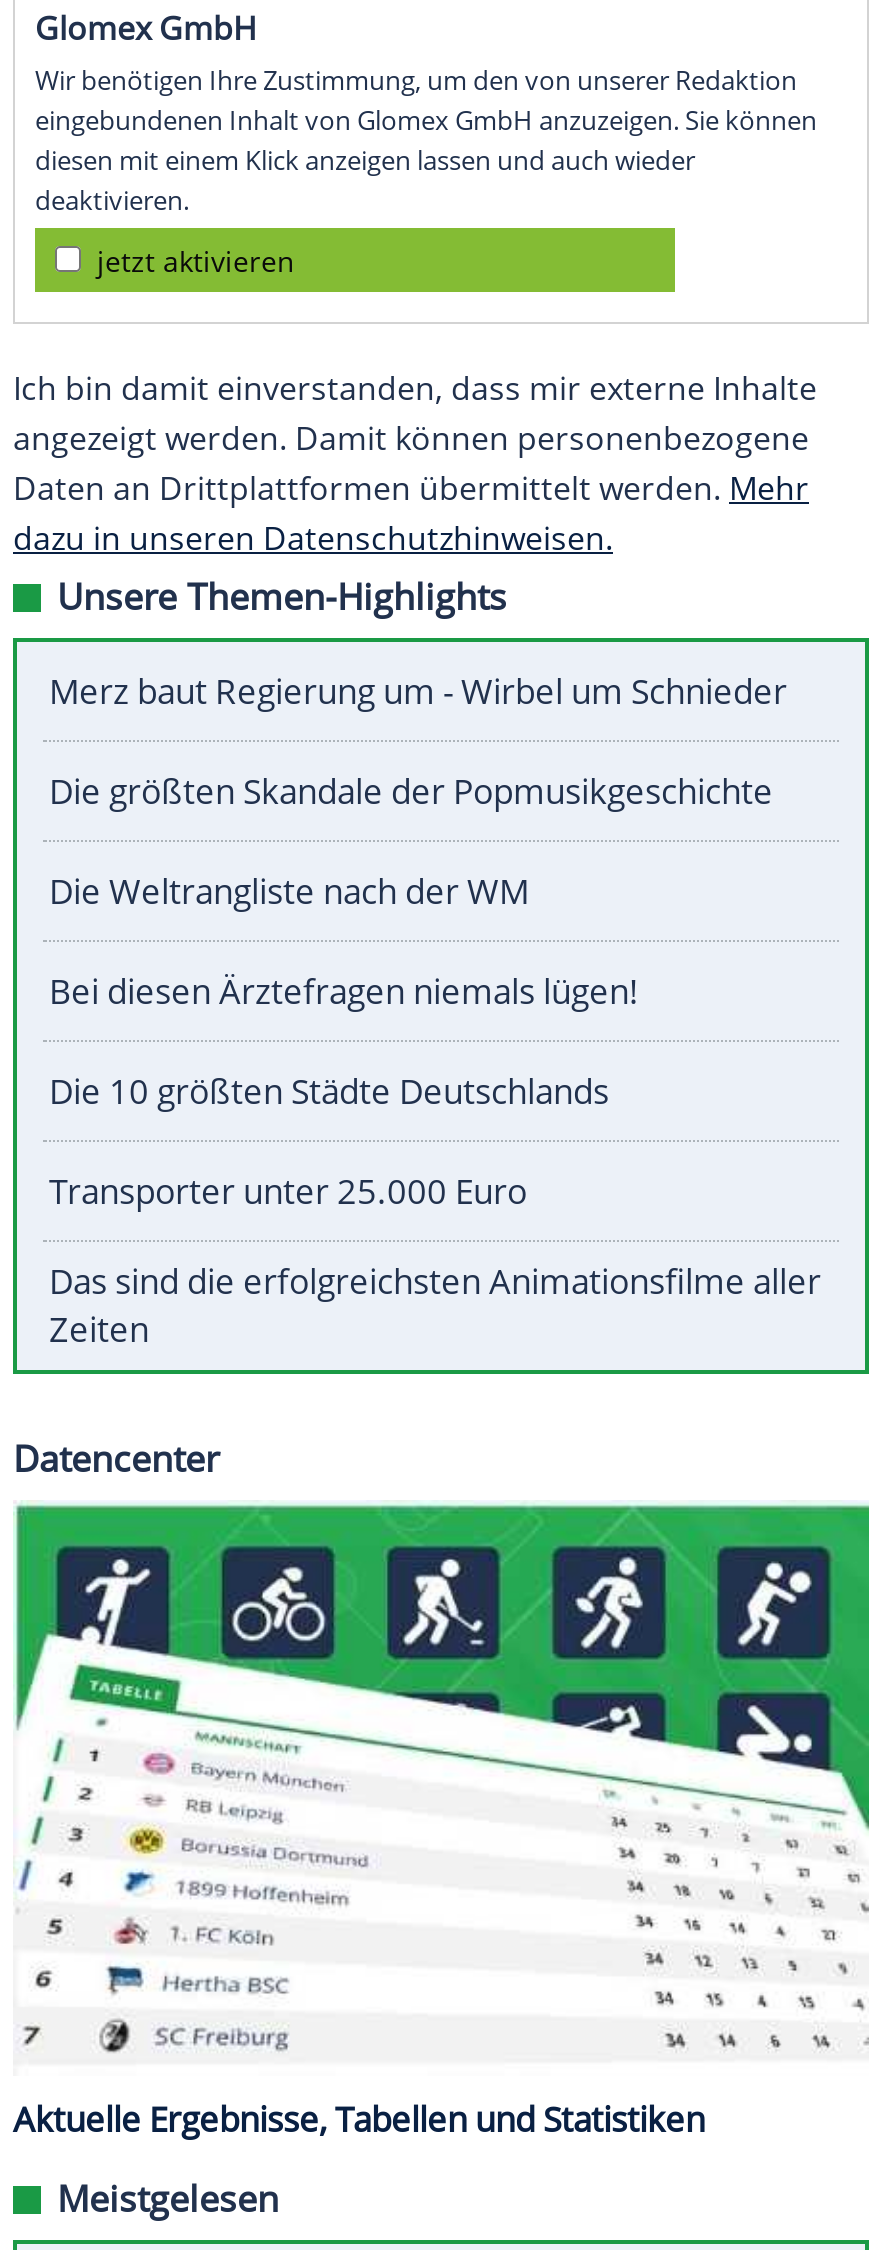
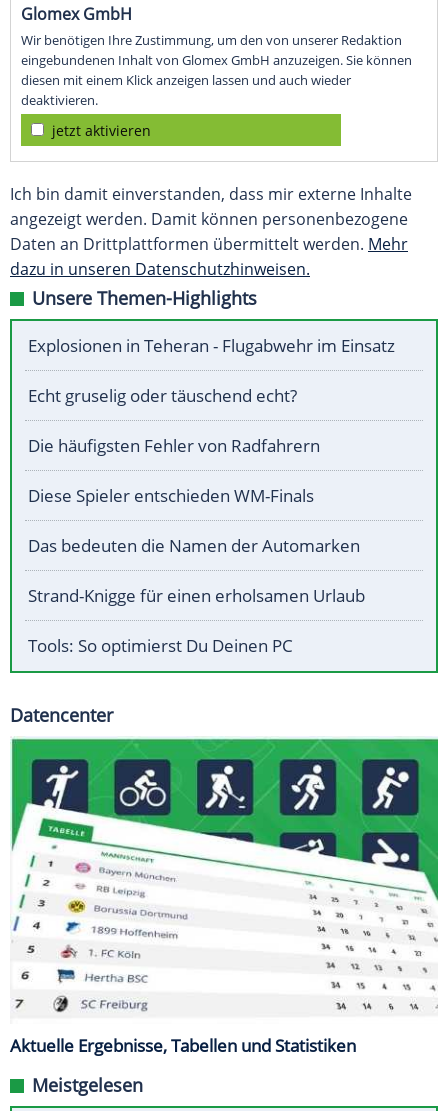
[49,669,787,715] Merz baut Regierung um - Wirbel um Schnieder -> [28,334,395,357] Explosionen in Teheran - Flugabwehr im Einsatz
[49,769,773,815] Die größten Skandale der Popmusikgeschichte -> [28,384,297,407] Echt gruselig oder täuschend echt?
[49,869,529,915] Die Weltrangliste nach der WM -> [28,434,320,457] Die häufigsten Fehler von Radfahrern
[49,969,639,1015] Bei diesen Ärztefragen niemals lügen! -> [28,484,314,507] Diese Spieler entschieden WM-Finals
[49,1069,609,1115] Die 10 größten Städte Deutschlands -> [28,534,360,557] Das bedeuten die Namen der Automarken
[49,1169,527,1215] Transporter unter 25.000 Euro -> [28,584,365,607] Strand-Knigge für einen erholsamen Urlaub
[49,1259,821,1353] Das sind die erfolgreichsten Animationsfilme aller | Zeiten -> [28,634,293,657] Tools: So optimierst Du Deinen PC

